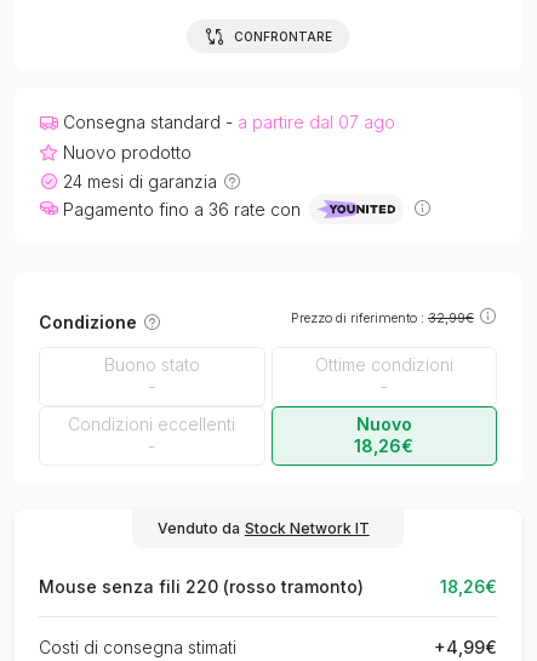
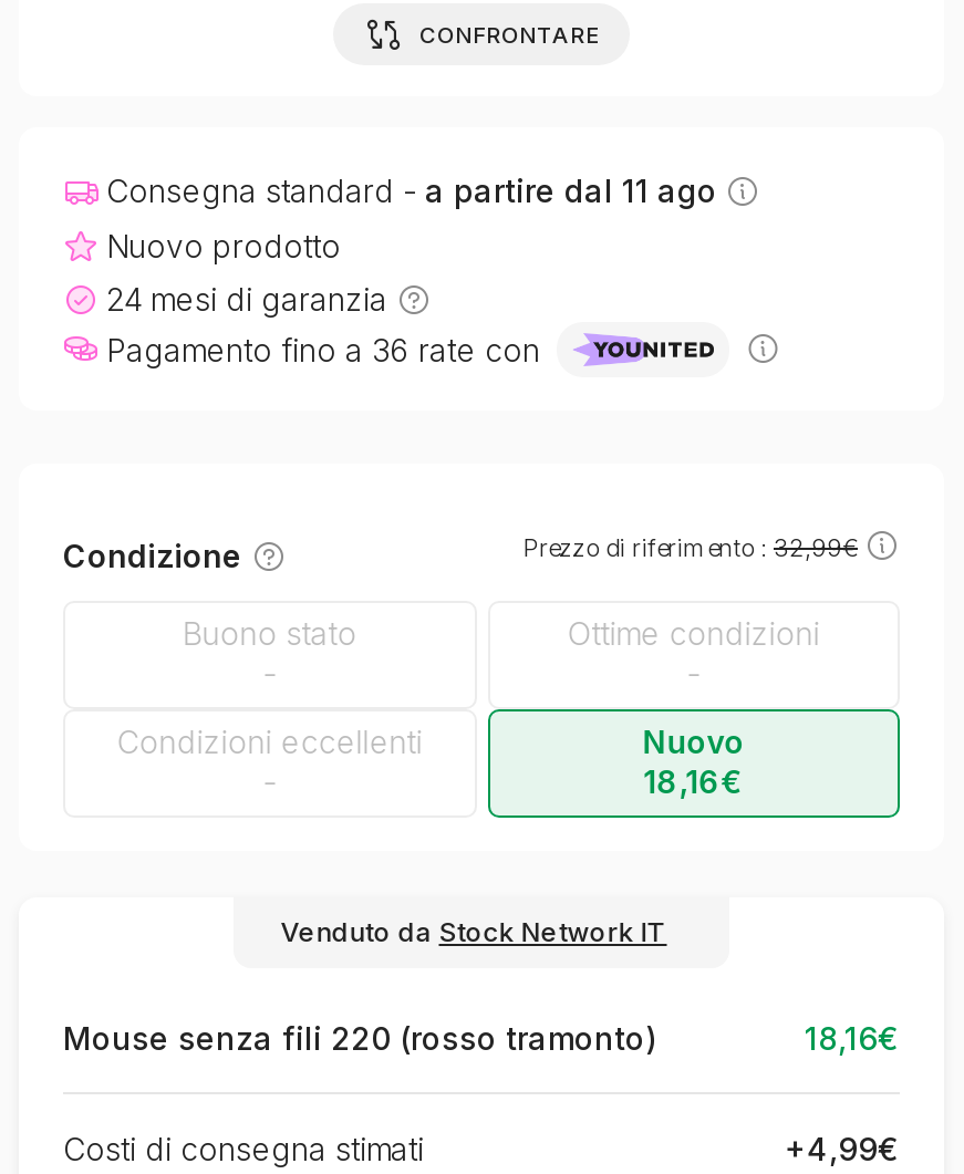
[62,112,395,132] Consegna standard - a partire dal 07 ago -> [106,172,717,209] Consegna standard - a partire dal 11 ago
[354,435,414,456] 18,26€ -> [643,762,743,800] 18,16€
[440,576,497,597] 18,26€ -> [805,1019,900,1057] 18,16€

